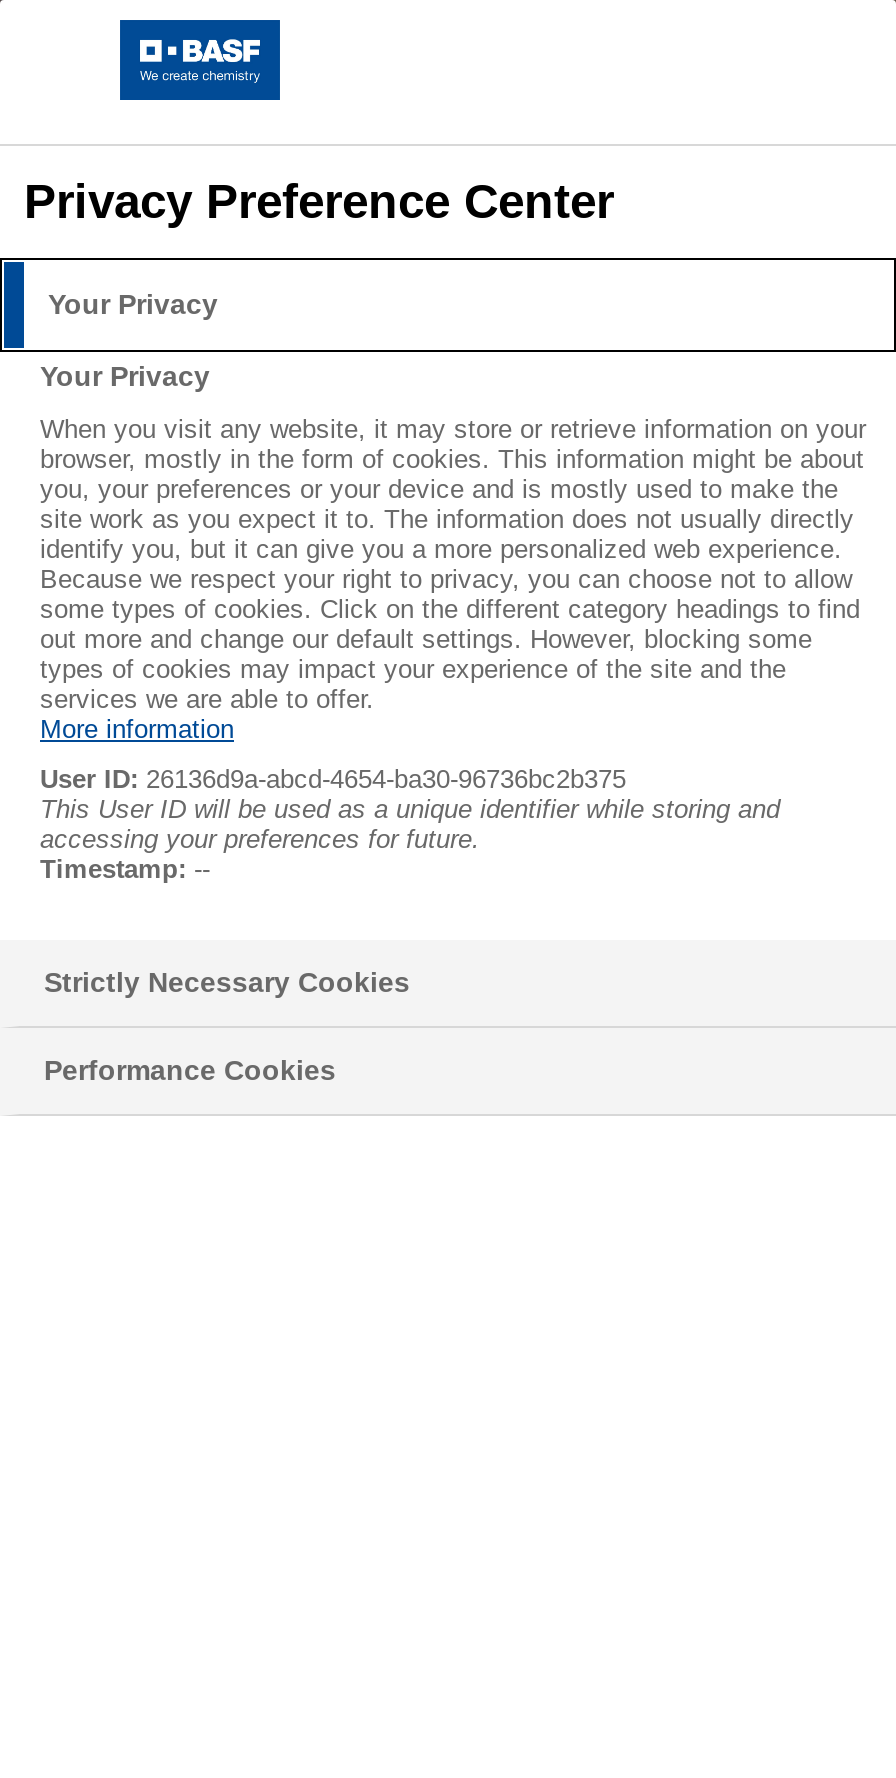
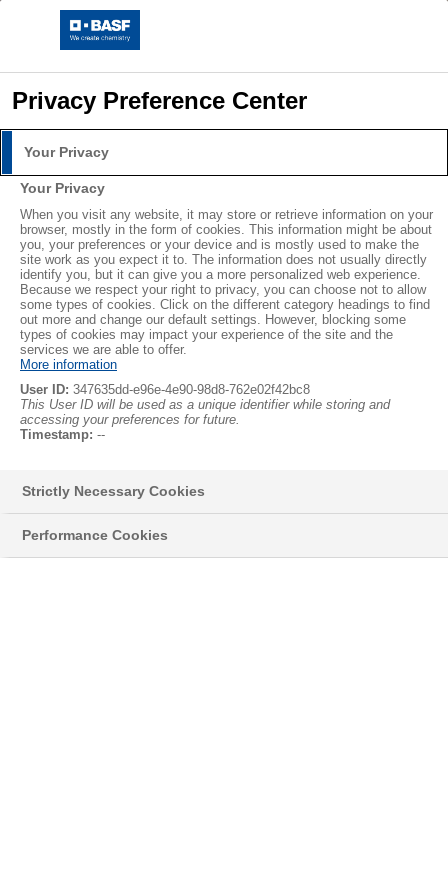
[40,764,626,794] User ID: 26136d9a-abcd-4654-ba30-96736bc2b375 -> [20,382,310,397] User ID: 347635dd-e96e-4e90-98d8-762e02f42bc8

